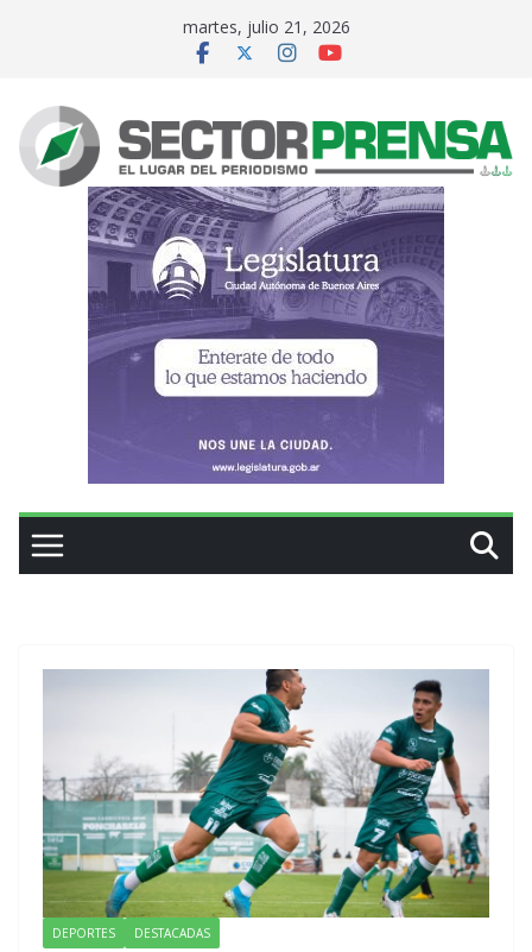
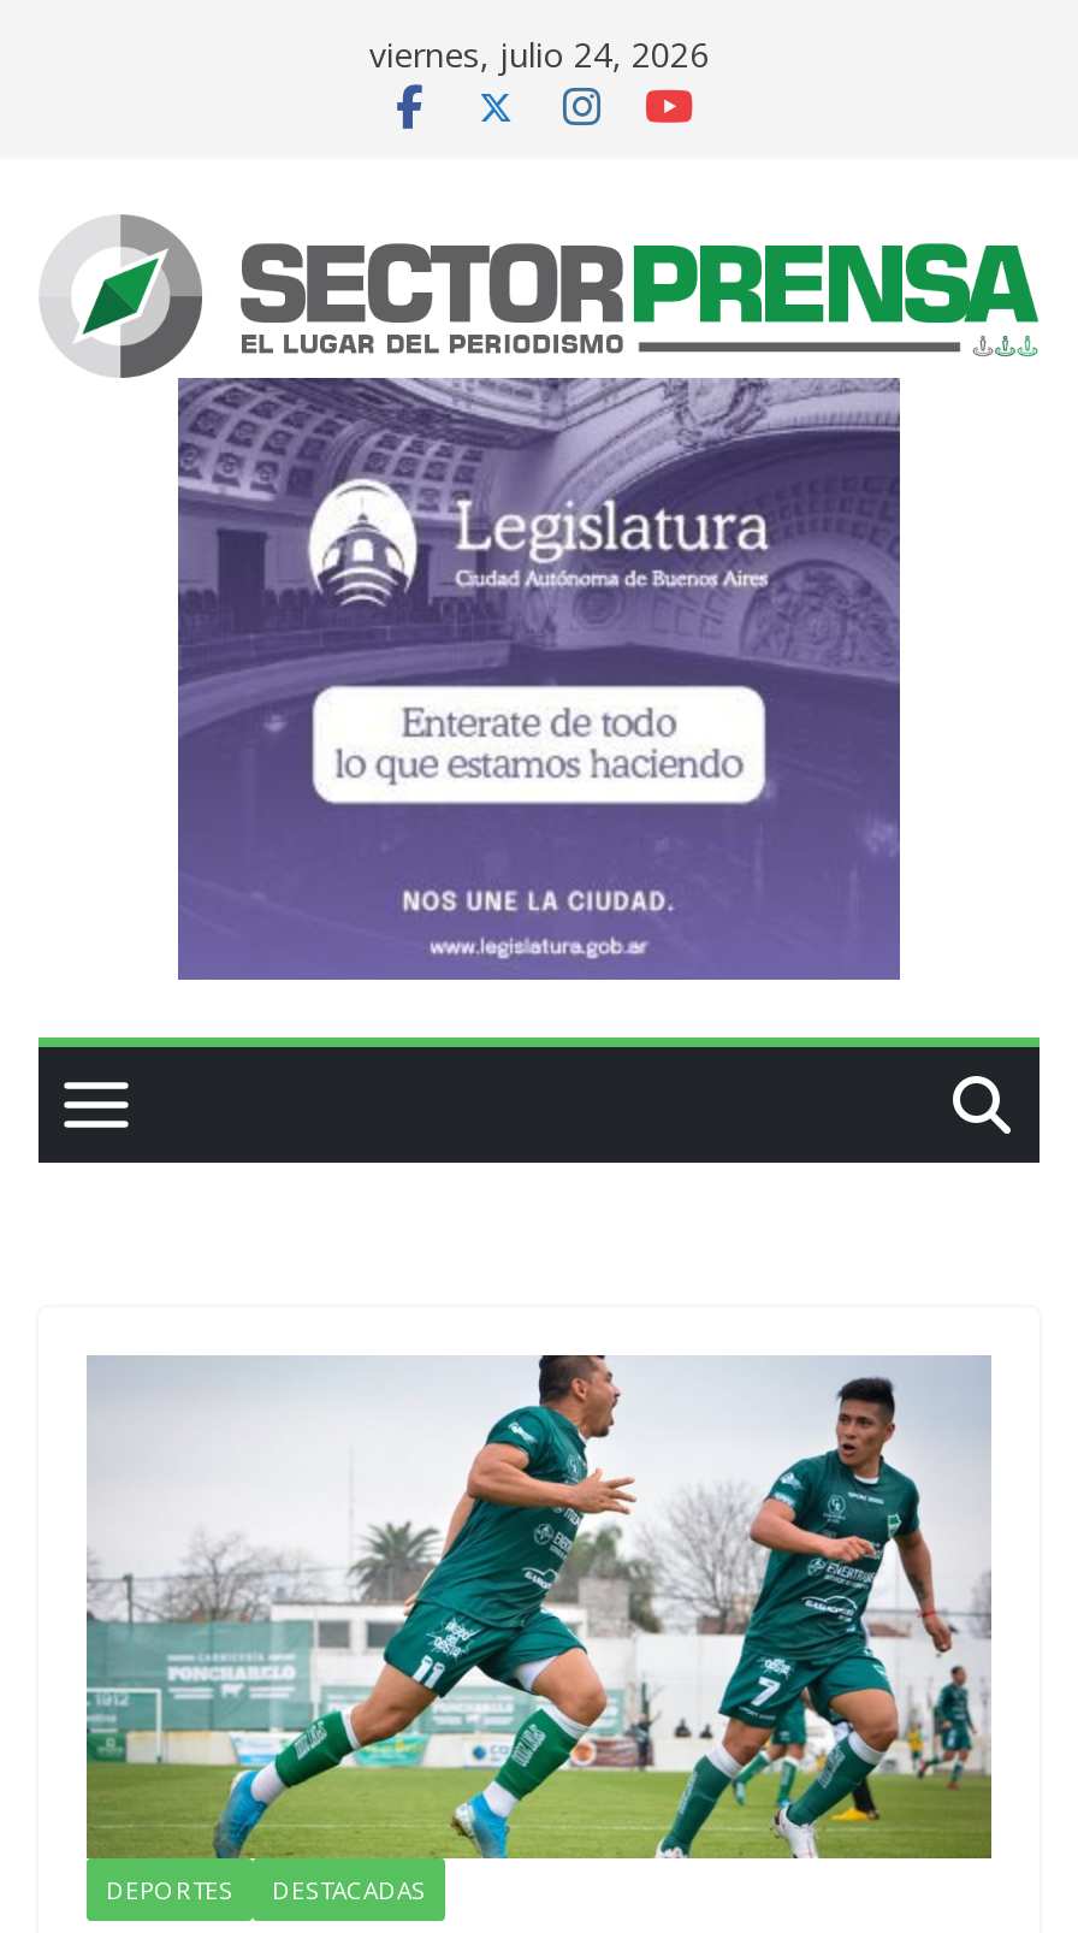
[182,15,350,38] martes, julio 21, 2026 -> [369,31,709,77] viernes, julio 24, 2026

